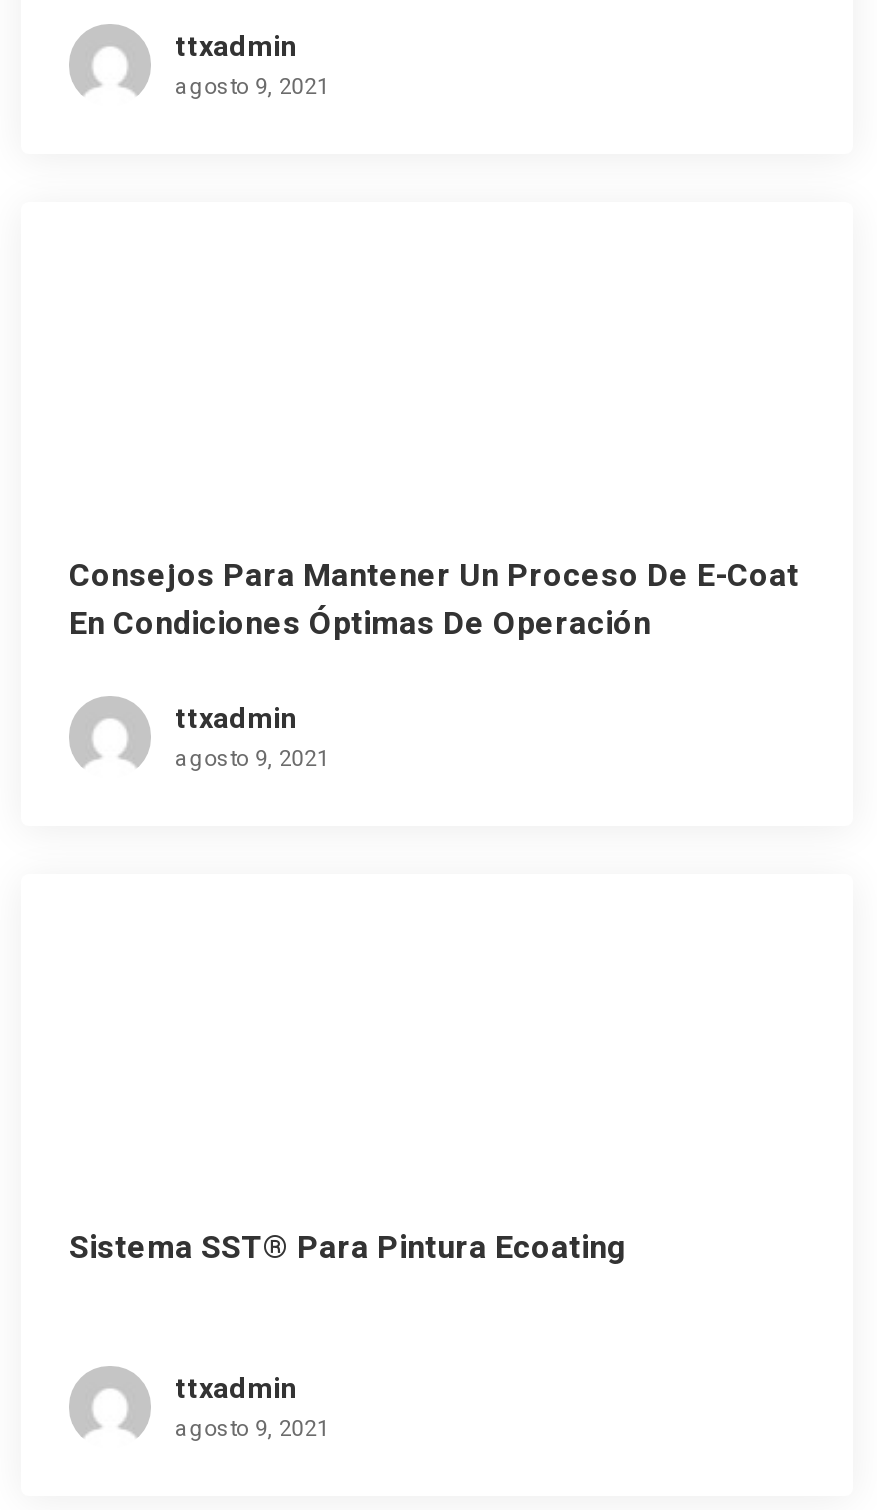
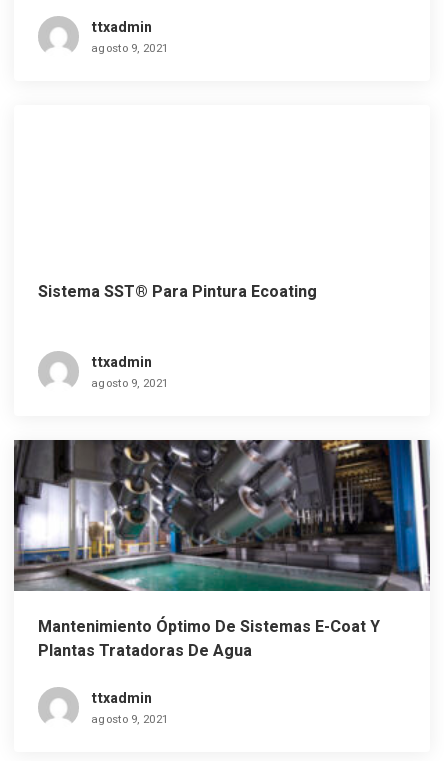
[69,552,799,648] Consejos Para Mantener Un Proceso De E-Coat | En Condiciones Óptimas De Operación -> none
none -> [13,439,431,663] [image] | Mantenimiento Óptimo De Sistemas E-Coat Y | Plantas Tratadoras De Agua
moved [69,1224,627,1272] -> [38,280,317,304]: Sistema SST® Para Pintura Ecoating

